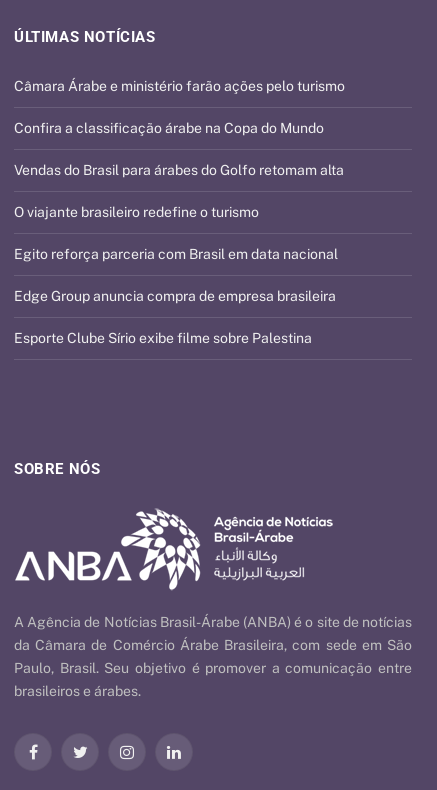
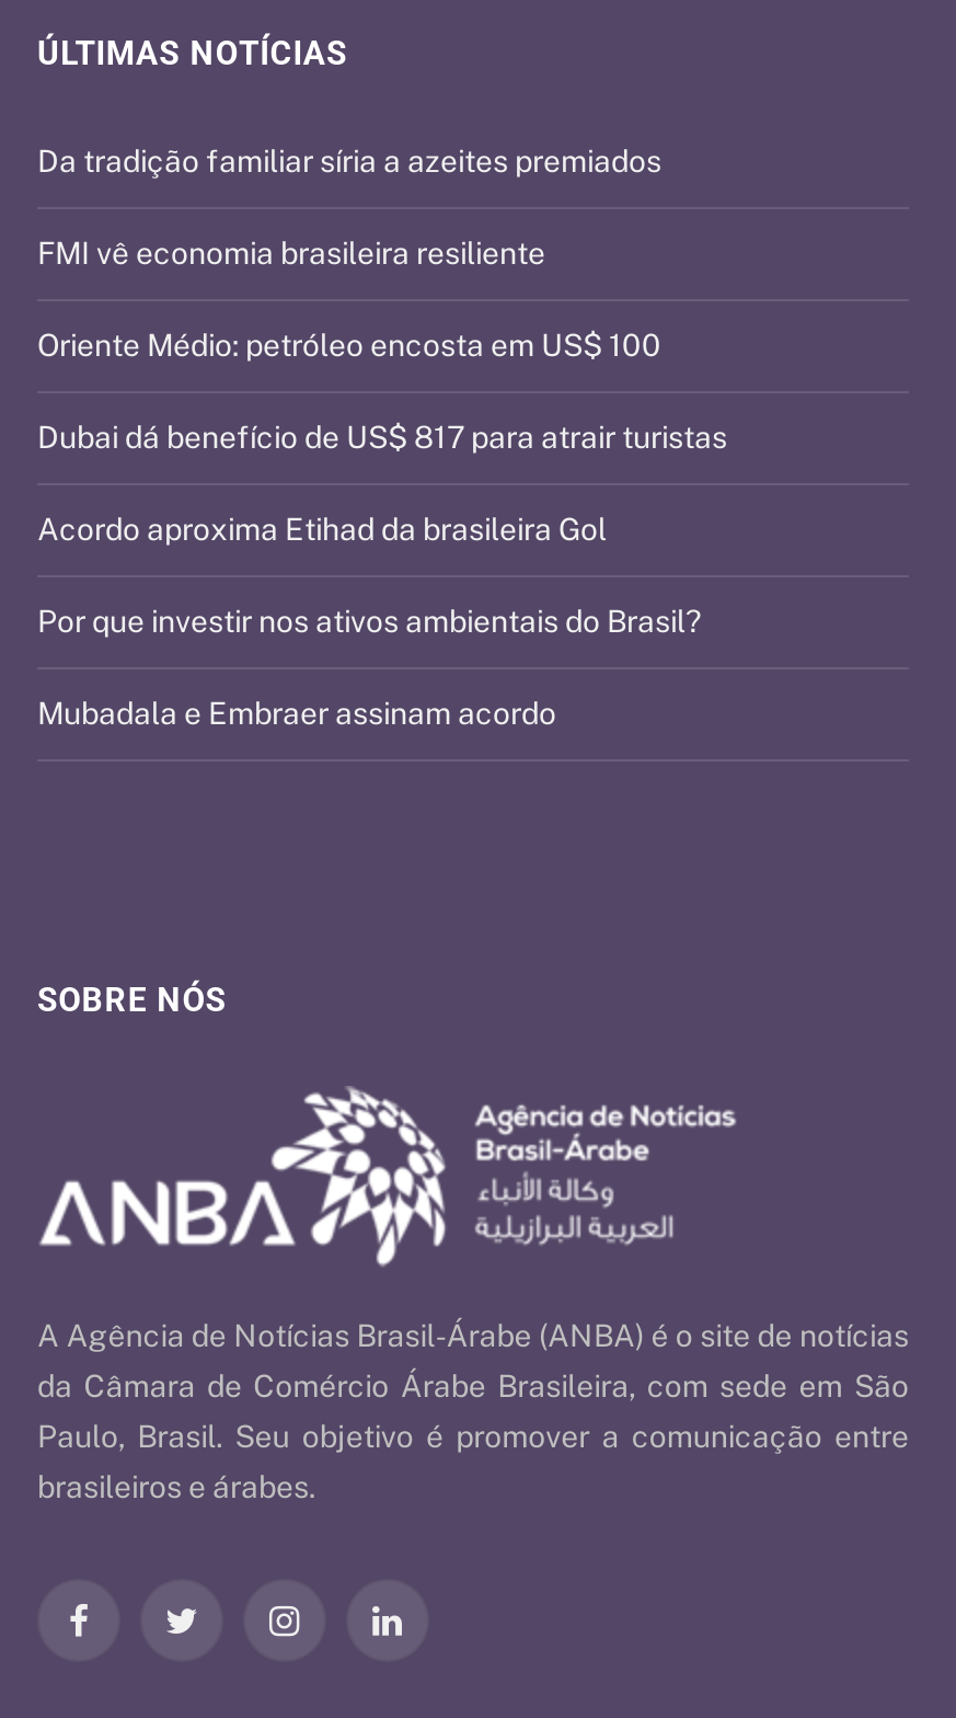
[14,78,345,94] Câmara Árabe e ministério farão ações pelo turismo -> [37,143,661,178] Da tradição familiar síria a azeites premiados
[14,120,324,136] Confira a classificação árabe na Copa do Mundo -> [37,235,545,270] FMI vê economia brasileira resiliente
[14,162,344,178] Vendas do Brasil para árabes do Golfo retomam alta -> [37,327,661,362] Oriente Médio: petróleo encosta em US$ 100
[14,204,259,220] O viajante brasileiro redefine o turismo -> [37,419,727,454] Dubai dá benefício de US$ 817 para atrair turistas
[14,246,338,262] Egito reforça parceria com Brasil em data nacional -> [37,511,607,546] Acordo aproxima Etihad da brasileira Gol
[14,288,336,304] Edge Group anuncia compra de empresa brasileira -> [37,603,701,638] Por que investir nos ativos ambientais do Brasil?
[14,330,312,346] Esporte Clube Sírio exibe filme sobre Palestina -> [37,695,556,730] Mubadala e Embraer assinam acordo

